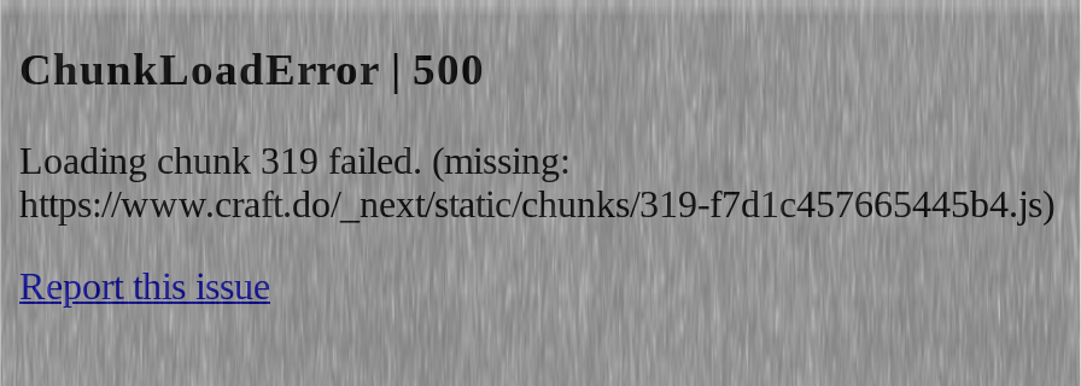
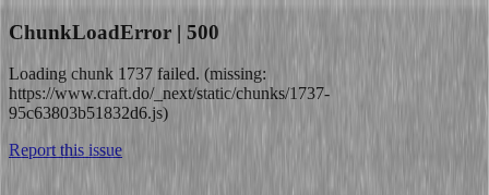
[19,141,1054,225] Loading chunk 319 failed. (missing: | https://www.craft.do/_next/static/chunks/319-f7d1c457665445b4.js) -> [9,65,330,122] Loading chunk 1737 failed. (missing: | https://www.craft.do/_next/static/chunks/1737- | 95c63803b51832d6.js)

